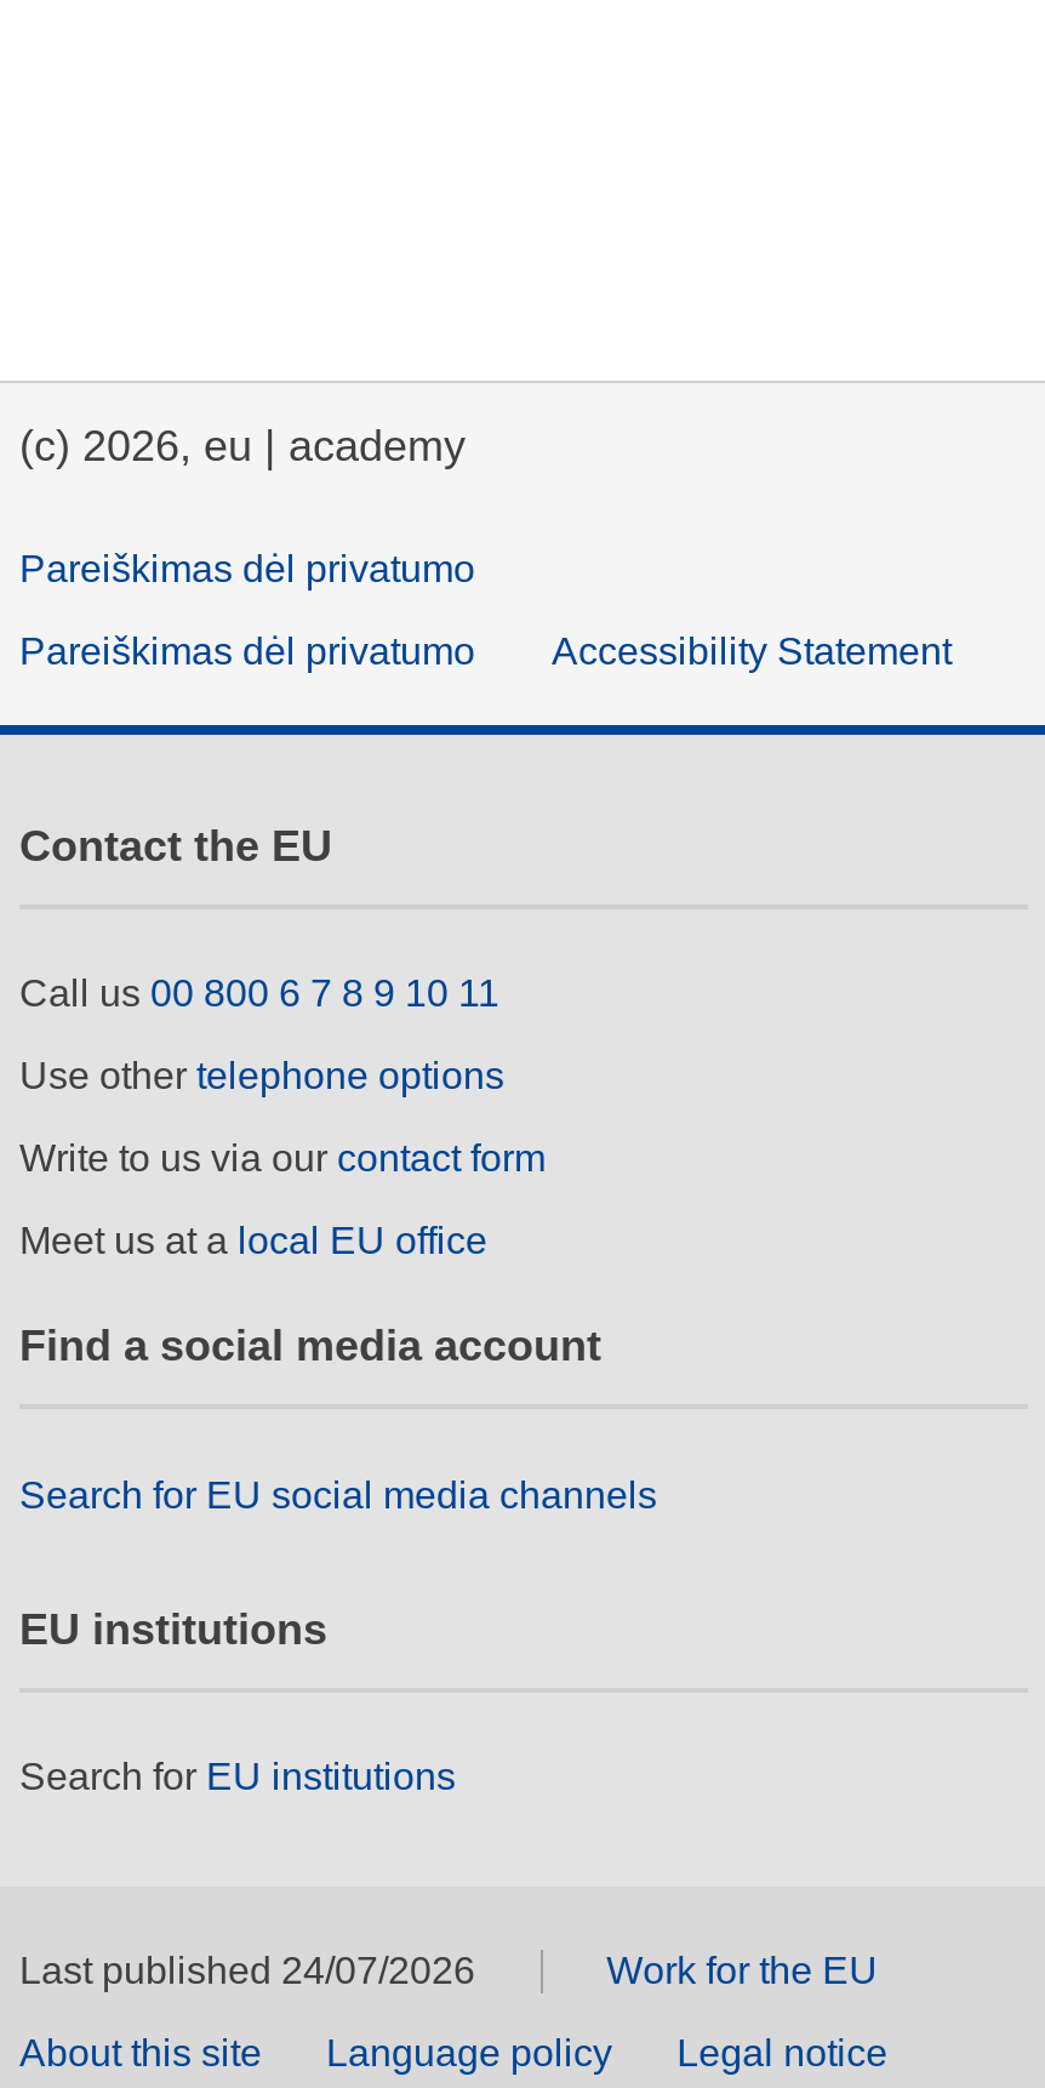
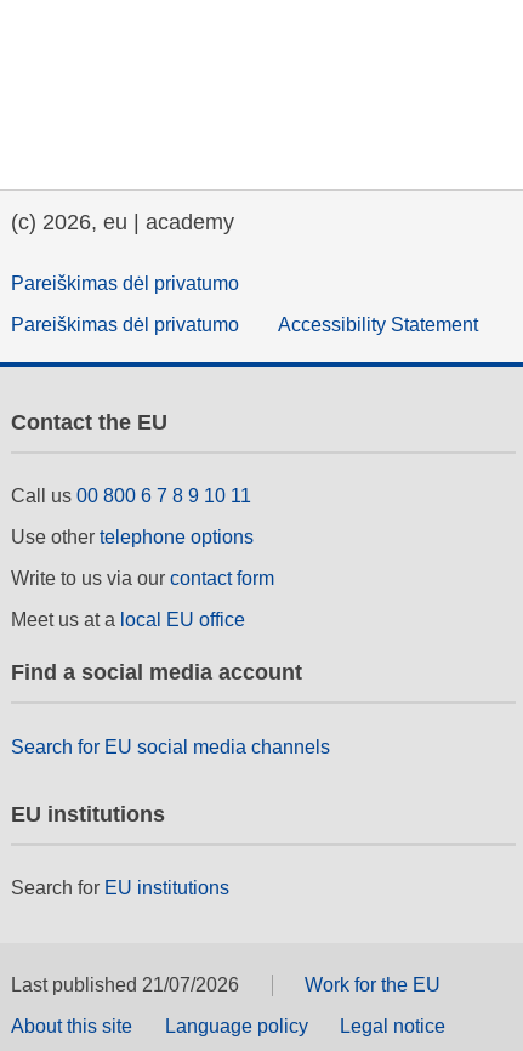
[19,1951,475,1992] Last published 24/07/2026 -> [11,975,239,996] Last published 21/07/2026

